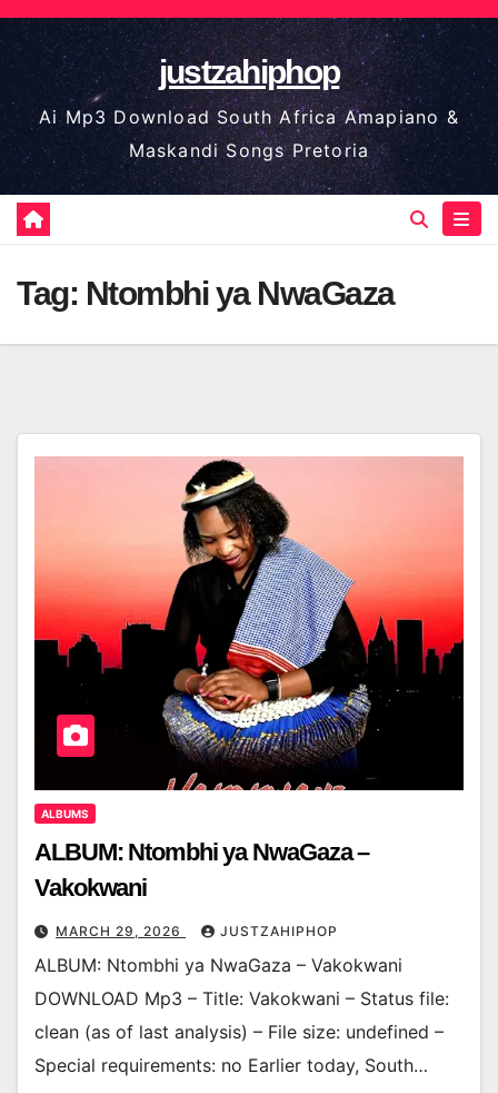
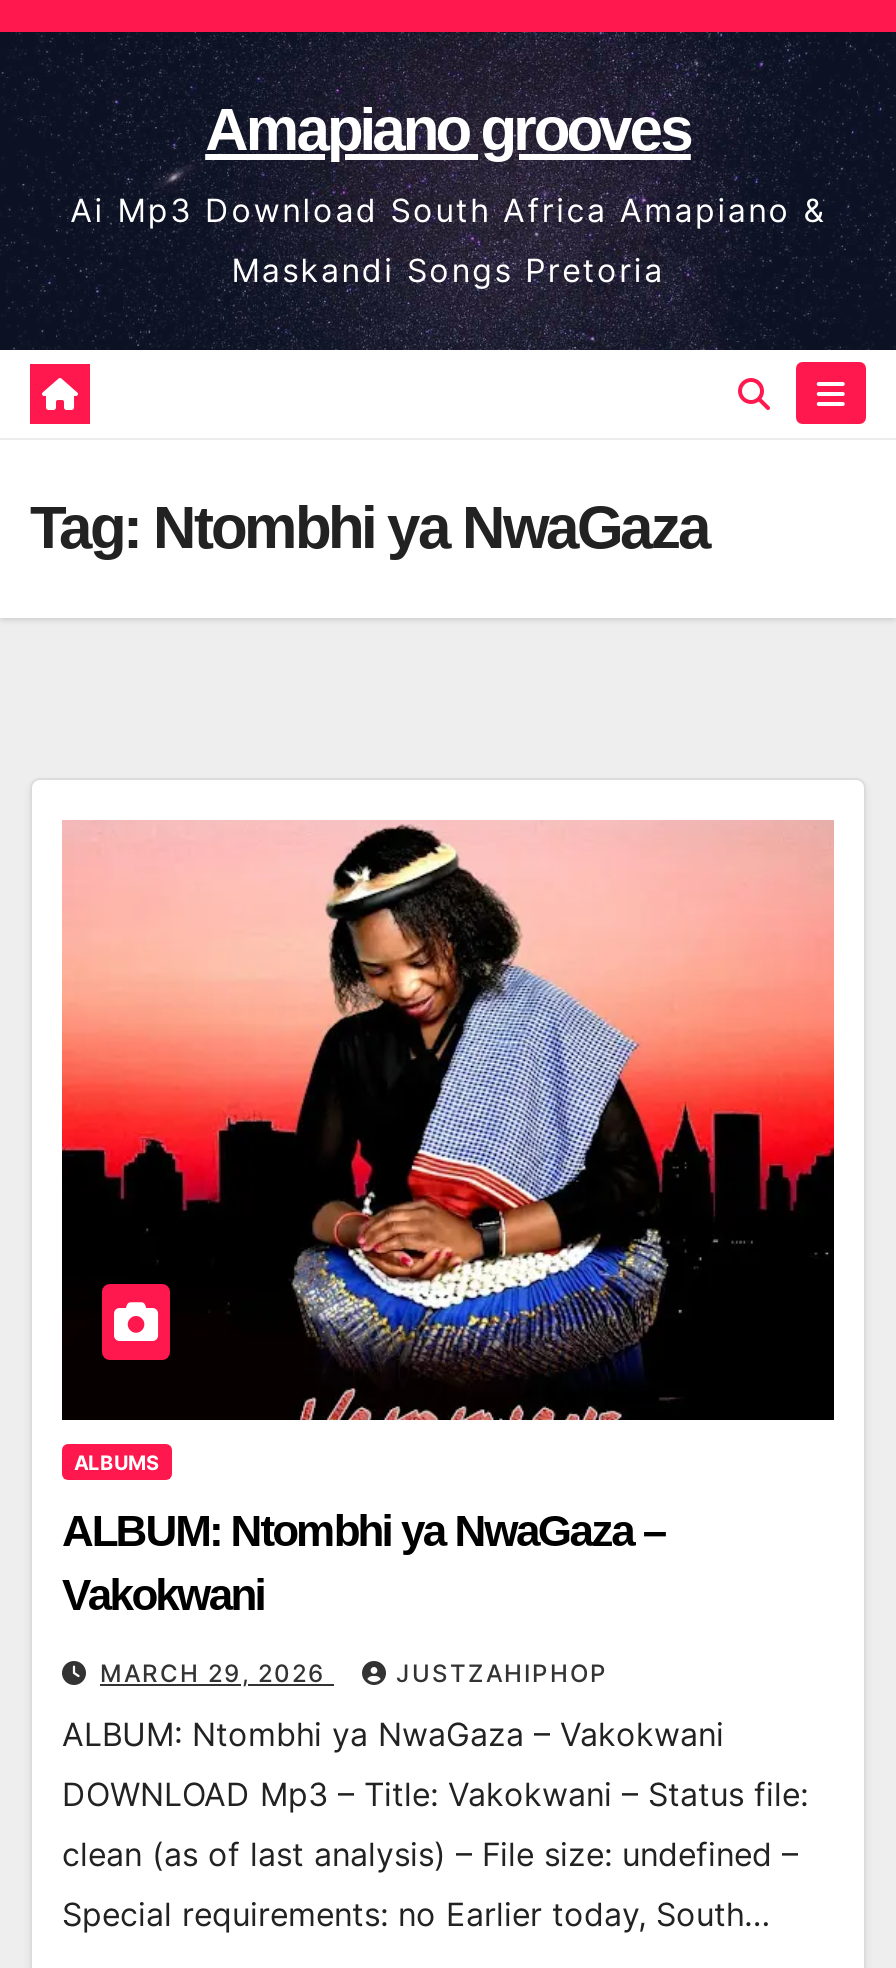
[159,53,339,90] justzahiphop -> [205,96,691,162] Amapiano grooves

